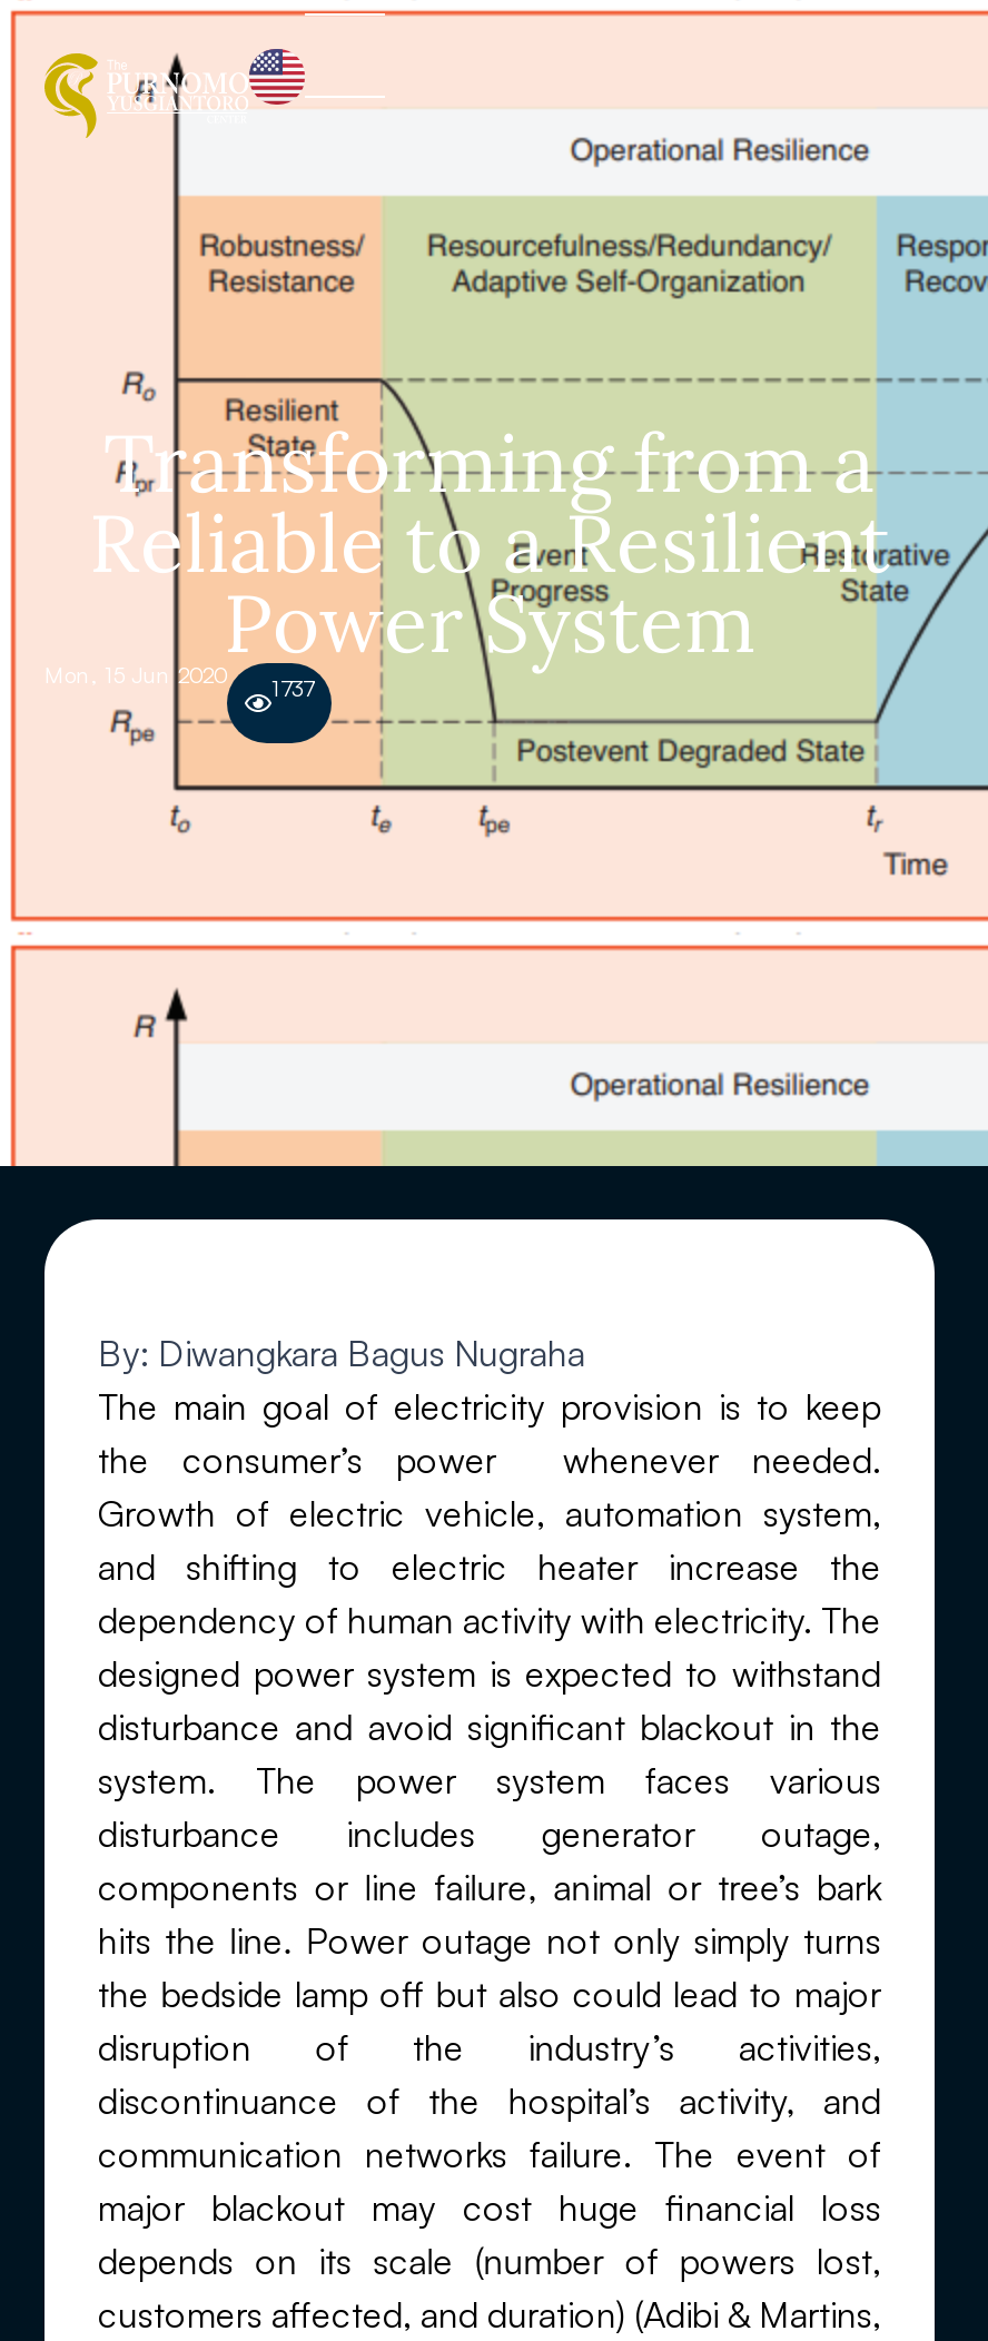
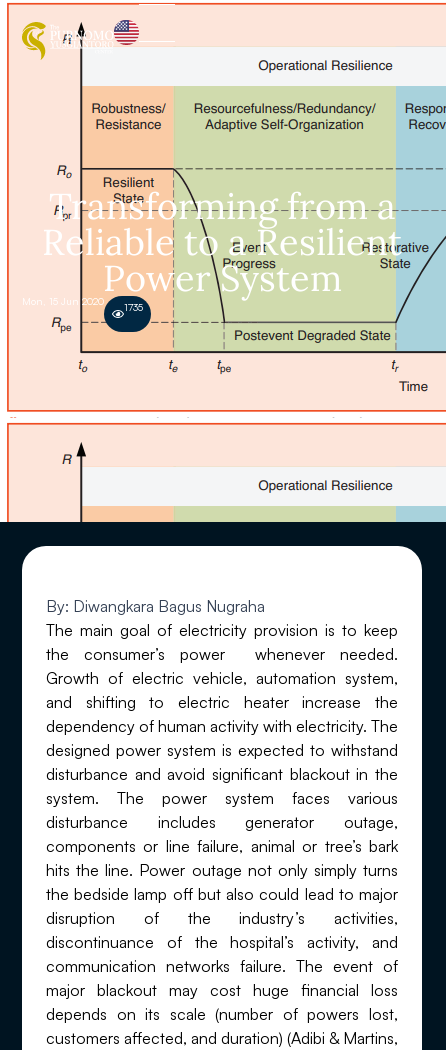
[271,674,314,701] 1737 -> [124,301,143,313] 1735

